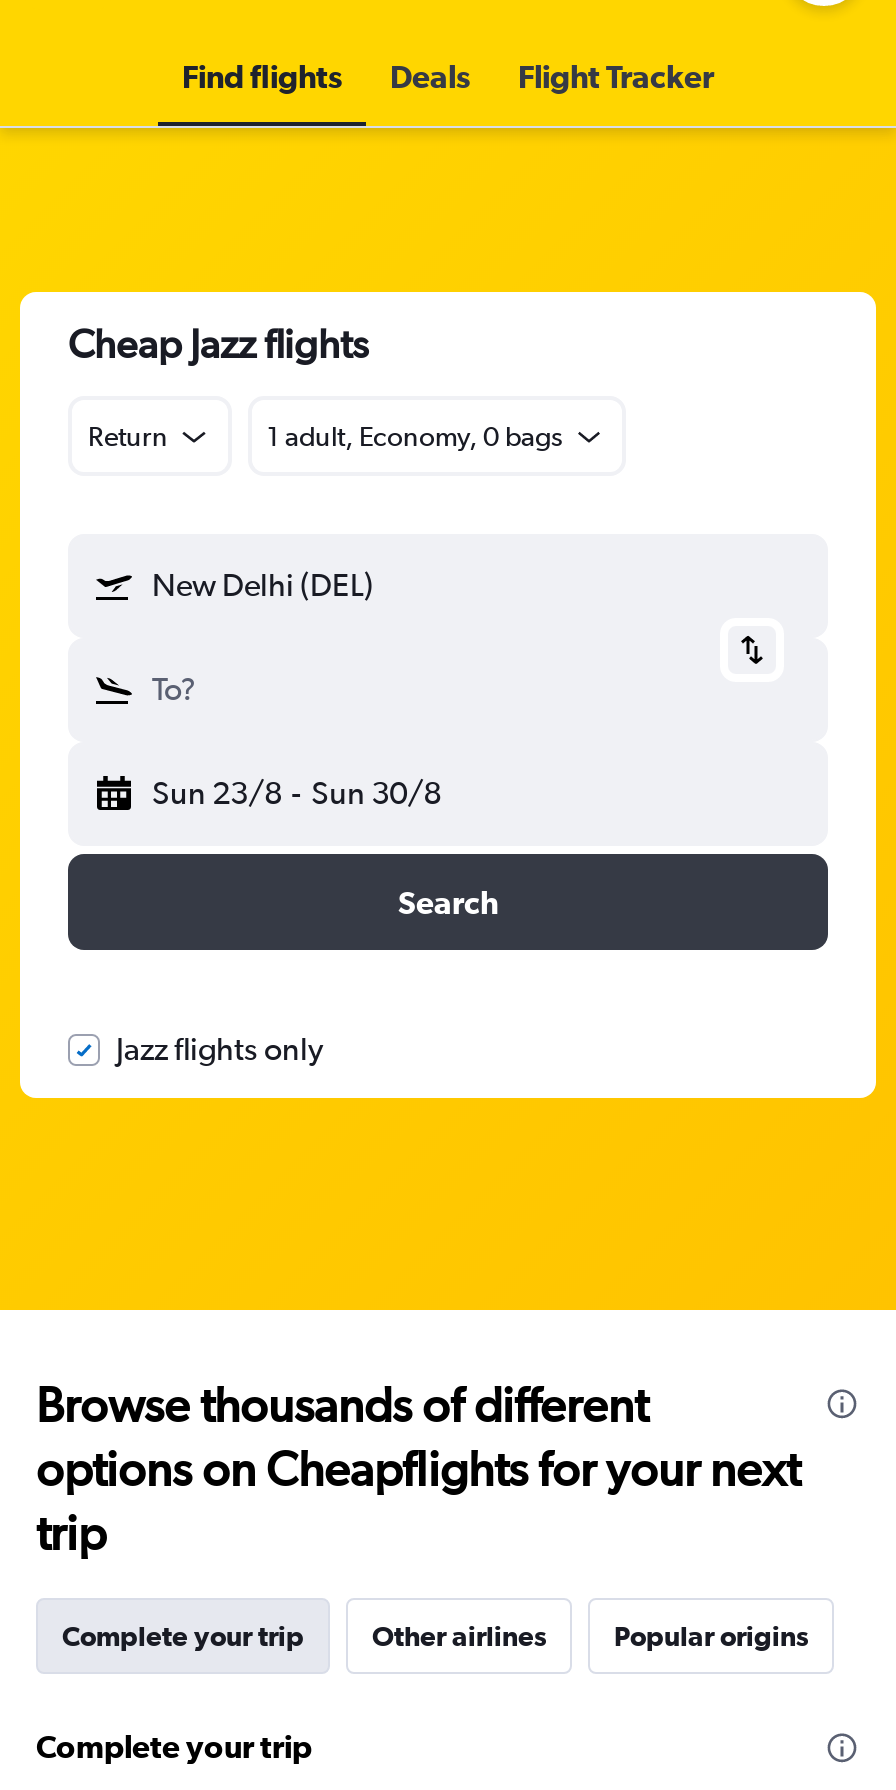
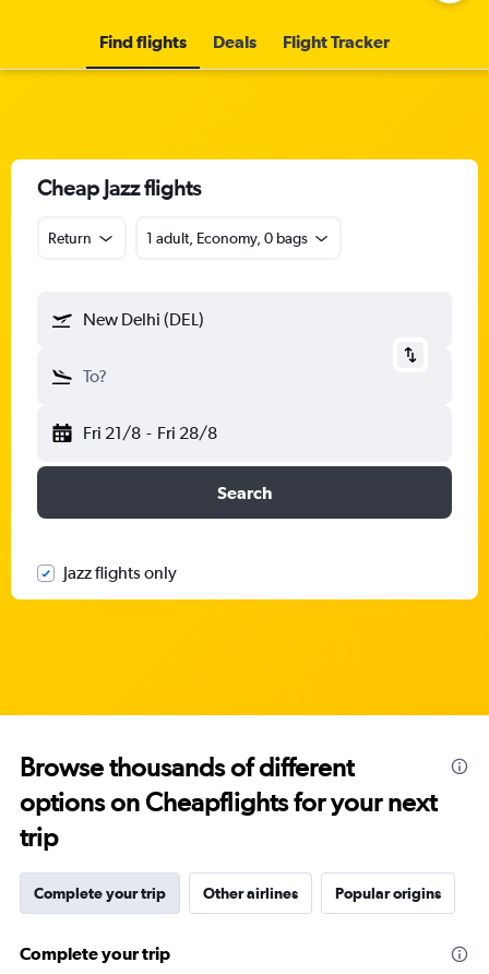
[152,774,441,812] Sun 23/8 - Sun 30/8 -> [83,423,217,443] Fri 21/8 - Fri 28/8

